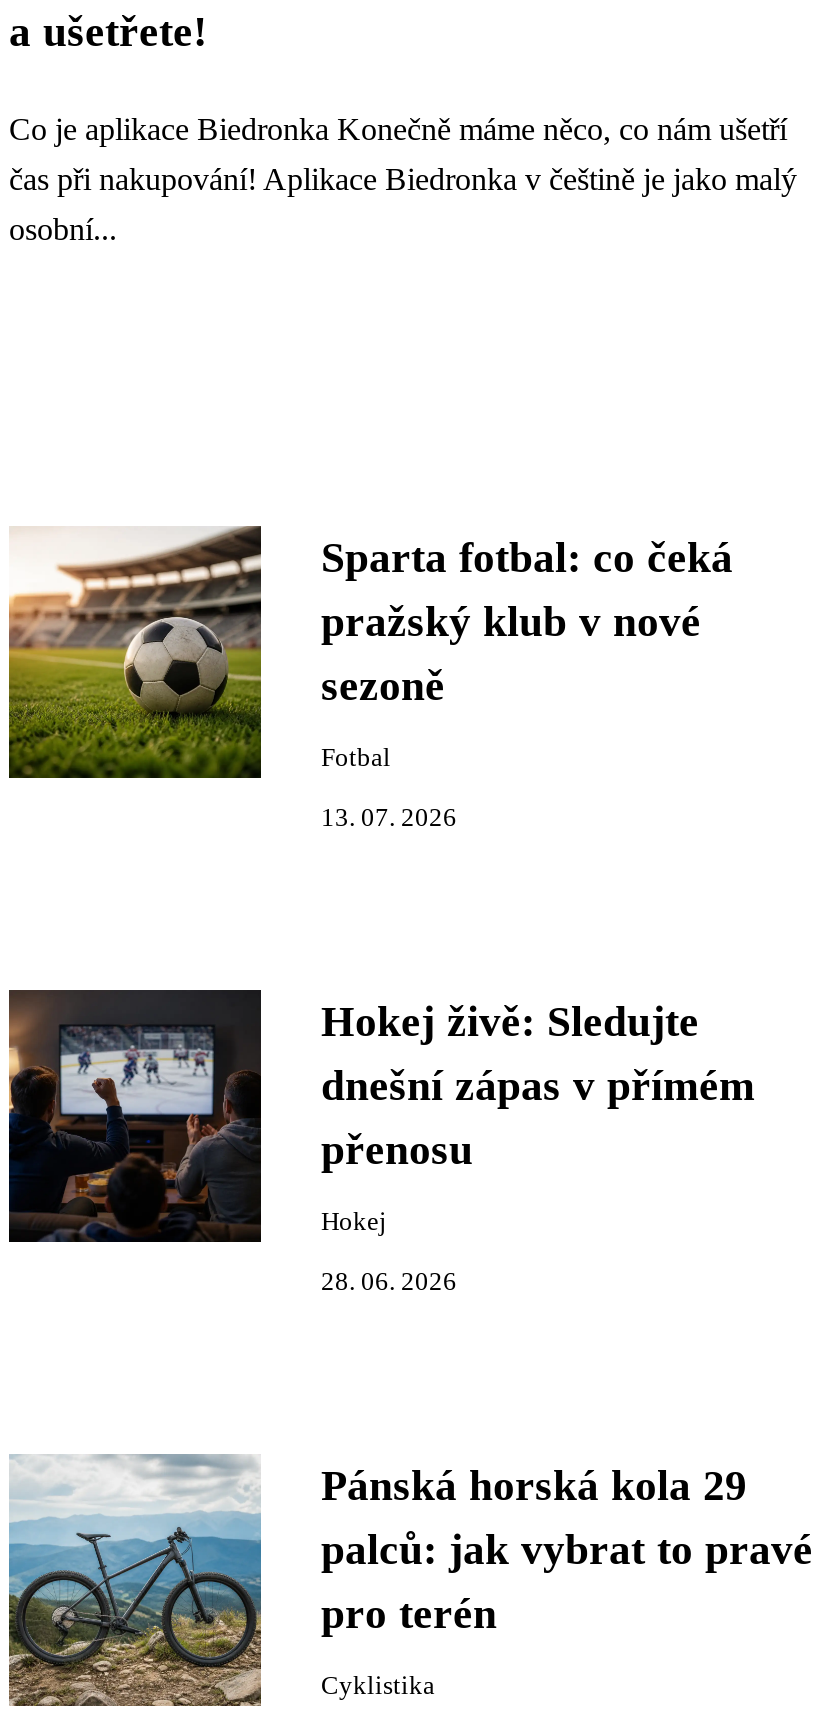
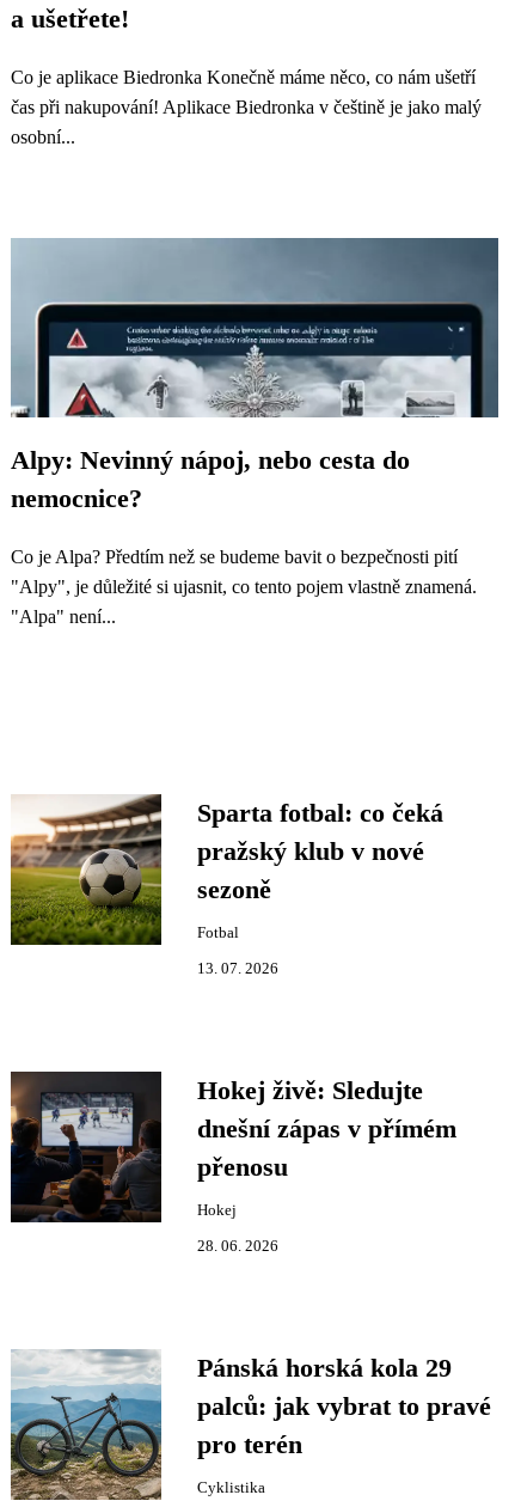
none -> [11,237,499,627] [image] | Alpy: Nevinný nápoj, nebo cesta do | nemocnice? | Co je Alpa? Předtím než se budeme bavit o bezpečnosti pití | "Alpy", je důležité si ujasnit, co tento pojem vlastně znamená. | "Alpa" není...

